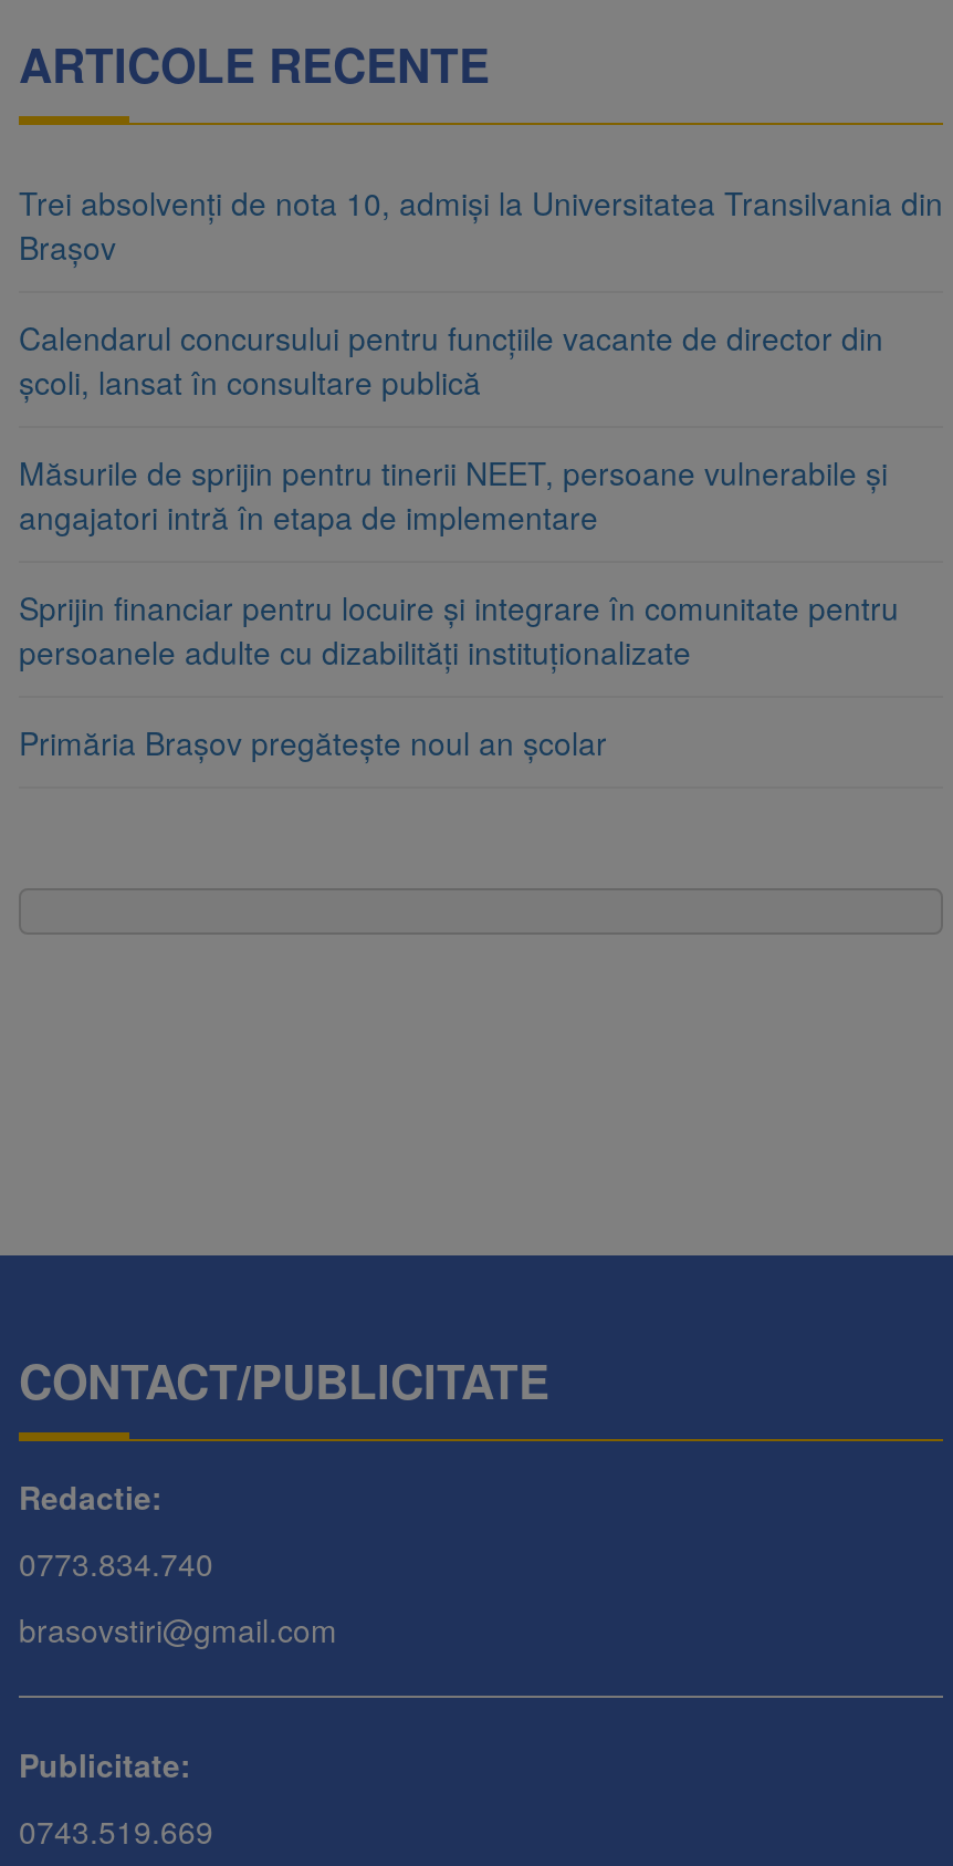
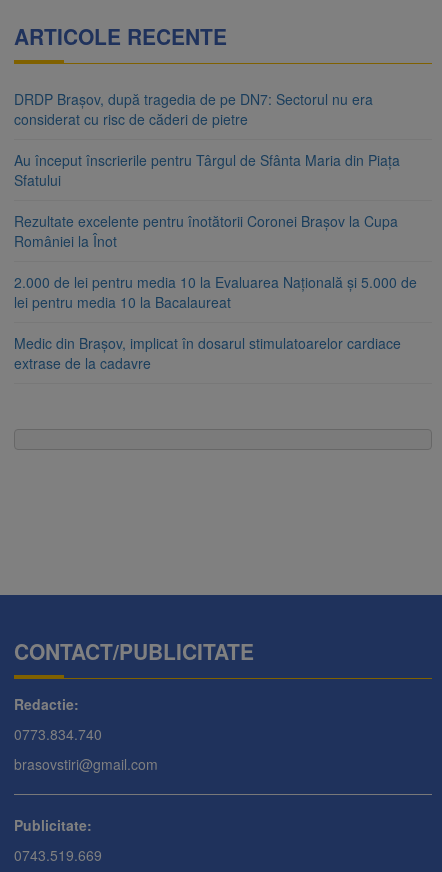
[19,181,943,269] Trei absolvenți de nota 10, admiși la Universitatea Transilvania din | Brașov -> [14,89,373,129] DRDP Brașov, după tragedia de pe DN7: Sectorul nu era | considerat cu risc de căderi de pietre
[19,316,883,404] Calendarul concursului pentru funcțiile vacante de director din | școli, lansat în consultare publică -> [14,150,400,190] Au început înscrierile pentru Târgul de Sfânta Maria din Piața | Sfatului
[19,451,888,539] Măsurile de sprijin pentru tinerii NEET, persoane vulnerabile și | angajatori intră în etapa de implementare -> [14,211,398,251] Rezultate excelente pentru înotătorii Coronei Brașov la Cupa | României la Înot
[19,586,899,674] Sprijin financiar pentru locuire și integrare în comunitate pentru | persoanele adulte cu dizabilități instituționalizate -> [14,272,417,312] 2.000 de lei pentru media 10 la Evaluarea Națională și 5.000 de | lei pentru media 10 la Bacalaureat
[19,721,607,765] Primăria Brașov pregătește noul an școlar -> [14,333,401,373] Medic din Brașov, implicat în dosarul stimulatoarelor cardiace | extrase de la cadavre

